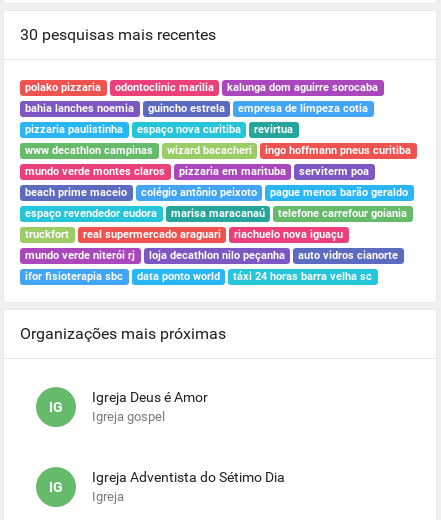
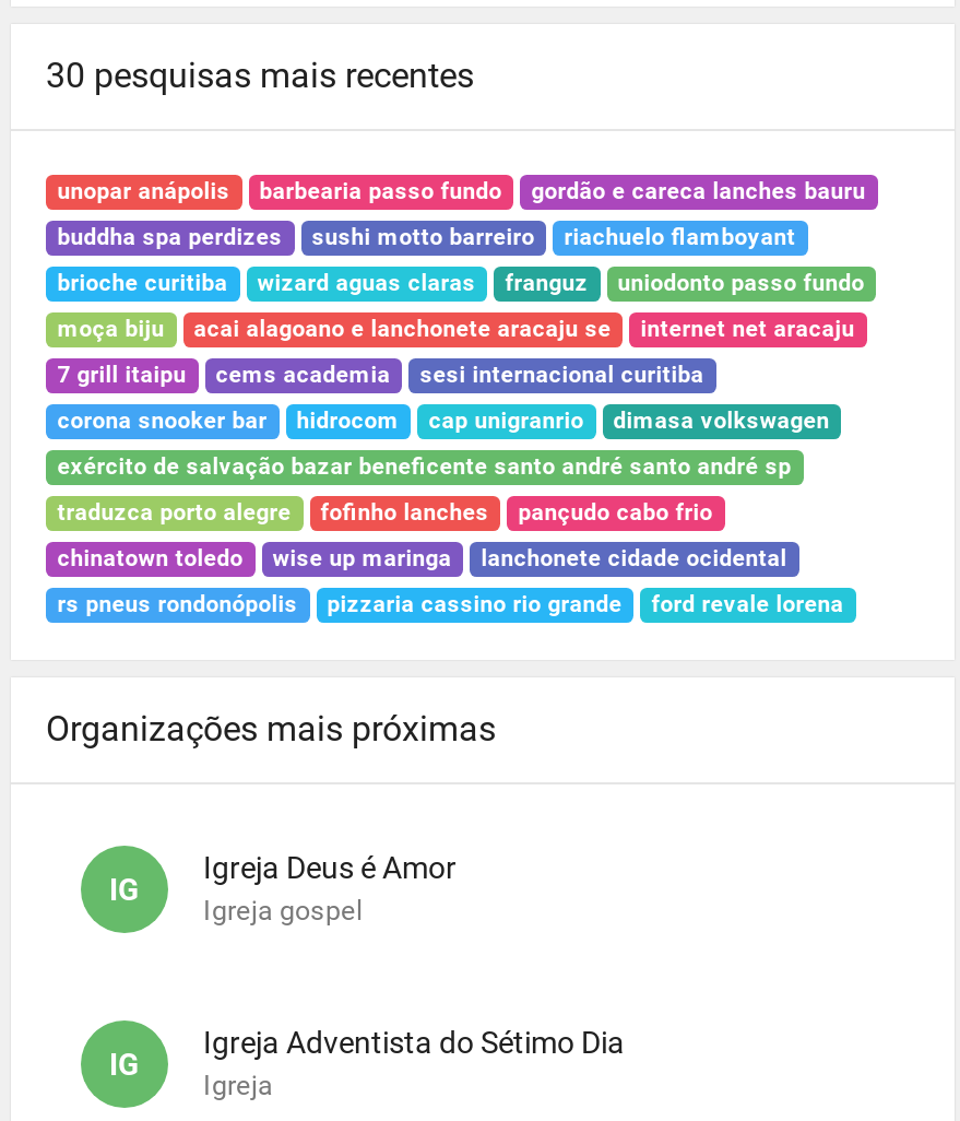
[25,81,378,94] polako pizzaria | odontoclinic marilia | kalunga dom aguirre sorocaba -> [57,177,865,205] unopar anápolis | barbearia passo fundo | gordão e careca lanches bauru
[25,102,368,115] bahia lanches noemia | guincho estrela | empresa de limpeza cotia -> [57,223,796,251] buddha spa perdizes | sushi motto barreiro | riachuelo flamboyant
[25,123,293,136] pizzaria paulistinha | espaço nova curitiba | revirtua -> [57,269,865,297] brioche curitiba | wizard aguas claras | franguz | uniodonto passo fundo
[25,144,411,157] www decathlon campinas | wizard bacacheri | ingo hoffmann pneus curitiba -> [57,315,854,343] moça biju | acai alagoano e lanchonete aracaju se | internet net aracaju
[25,165,369,178] mundo verde montes claros | pizzaria em marituba | serviterm poa -> [57,361,704,389] 7 grill itaipu | cems academia | sesi internacional curitiba
[25,186,408,199] beach prime maceio | colégio antônio peixoto | pague menos barão geraldo -> [57,406,830,435] corona snooker bar | hidrocom | cap unigranrio | dimasa volkswagen
[25,207,407,220] espaço revendedor eudora | marisa maracanaú | telefone carrefour goiania -> [57,452,791,481] exército de salvação bazar beneficente santo andré santo andré sp
[25,228,343,241] truckfort | real supermercado araguari | riachuelo nova iguaçu -> [57,498,713,527] traduzca porto alegre | fofinho lanches | pançudo cabo frio
[25,249,398,262] mundo verde niterói rj | loja decathlon nilo peçanha | auto vidros cianorte -> [57,544,787,573] chinatown toledo | wise up maringa | lanchonete cidade ocidental
[25,270,372,283] ifor fisioterapia sbc | data ponto world | táxi 24 horas barra velha sc -> [57,590,844,618] rs pneus rondonópolis | pizzaria cassino rio grande | ford revale lorena

